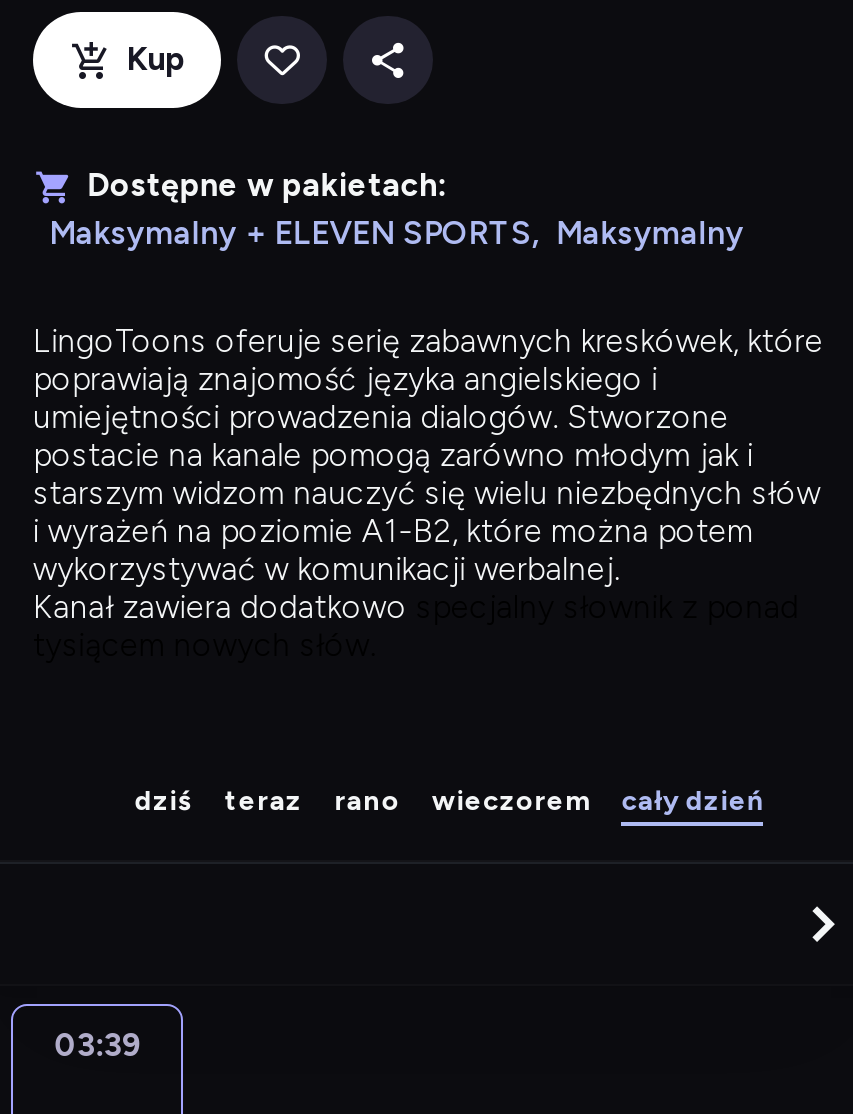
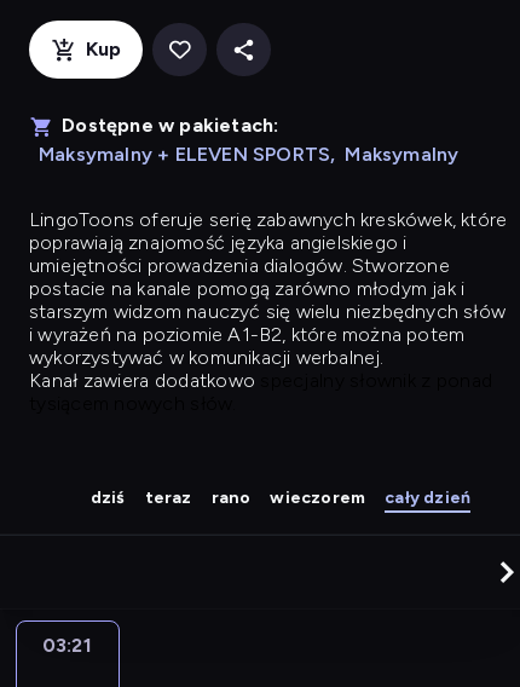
[55,1027,143,1065] 03:39 -> [42,634,92,657] 03:21

